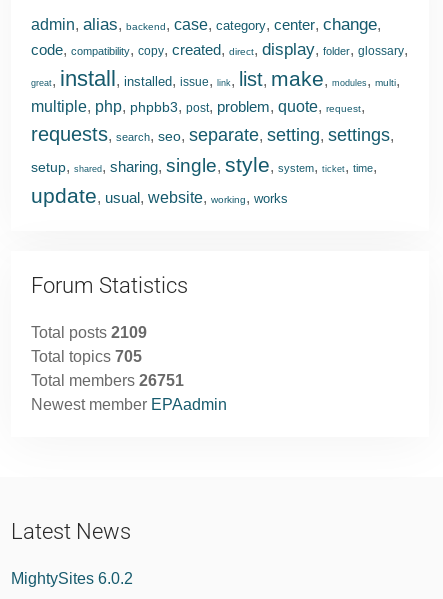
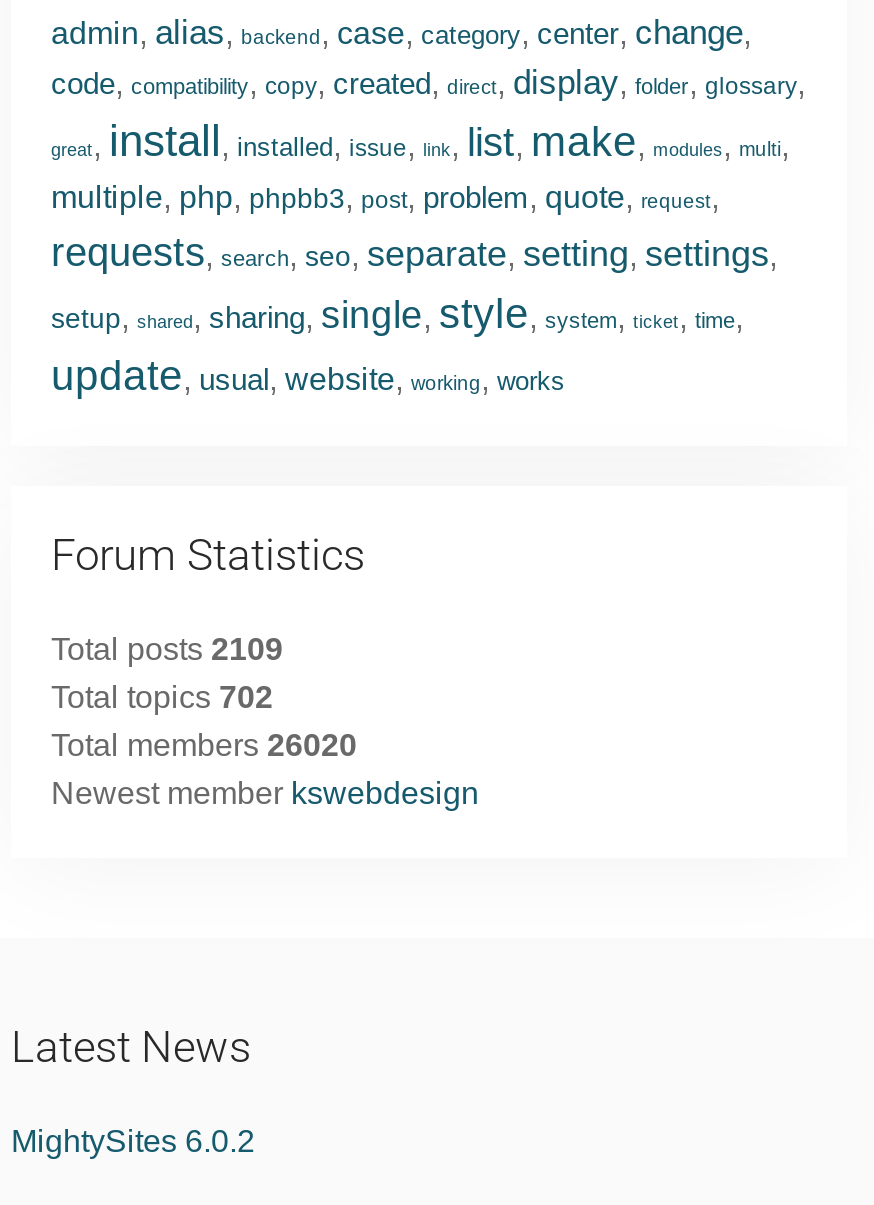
[31,348,142,365] Total topics 705 -> [51,679,273,713] Total topics 702
[31,372,184,389] Total members 26751 -> [51,727,357,761] Total members 26020
[31,396,227,413] Newest member EPAadmin -> [51,775,479,809] Newest member kswebdesign

